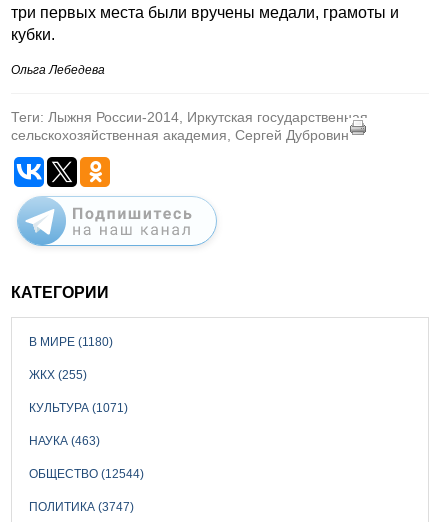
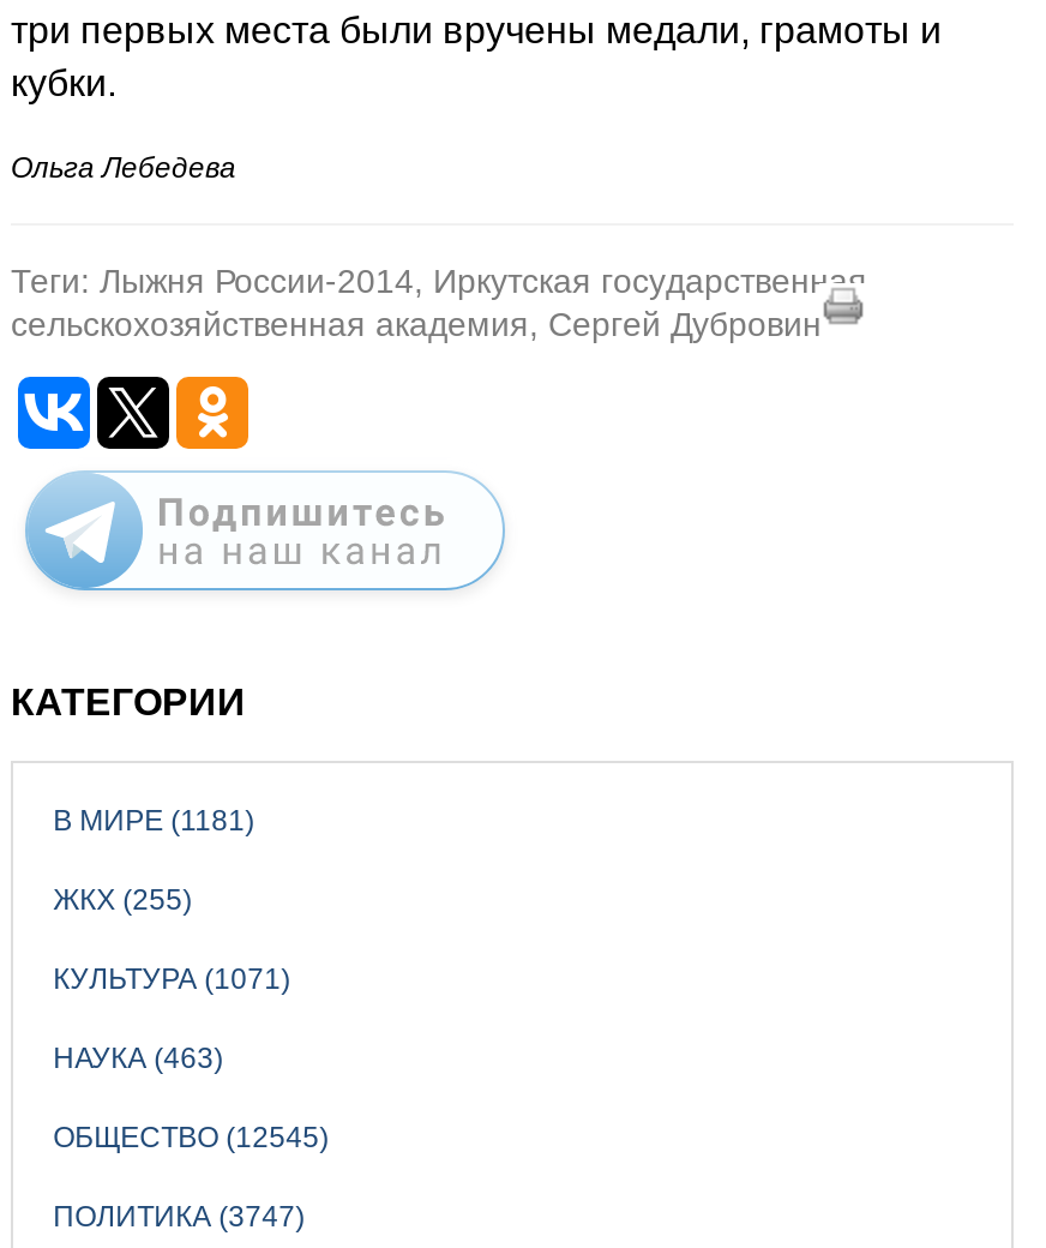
[29,334,113,348] В МИРЕ (1180) -> [53,803,255,836] В МИРЕ (1181)
[29,466,144,480] ОБЩЕСТВО (12544) -> [53,1120,329,1153] ОБЩЕСТВО (12545)

